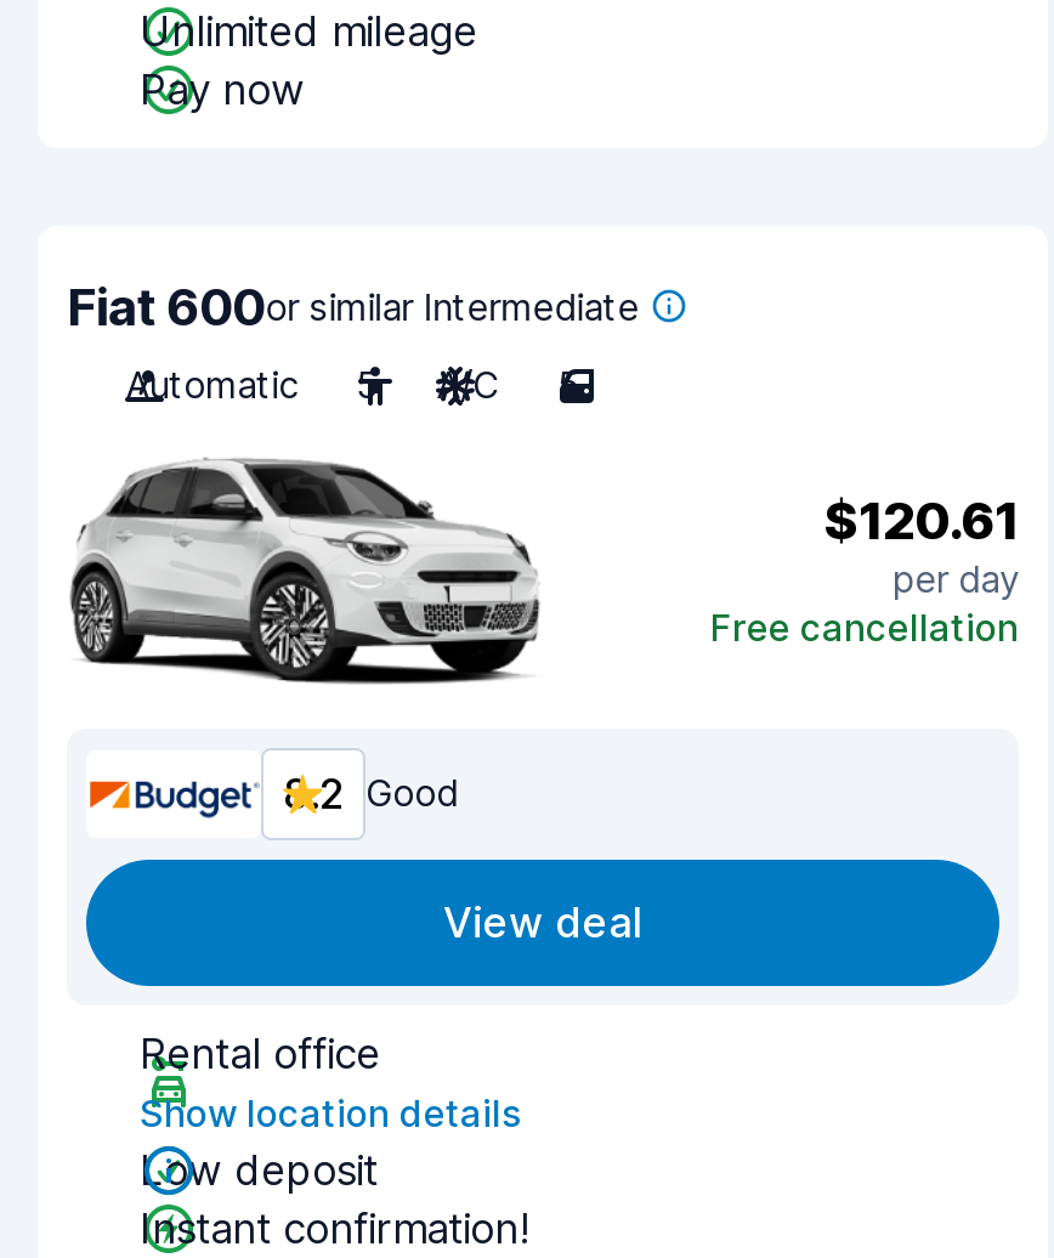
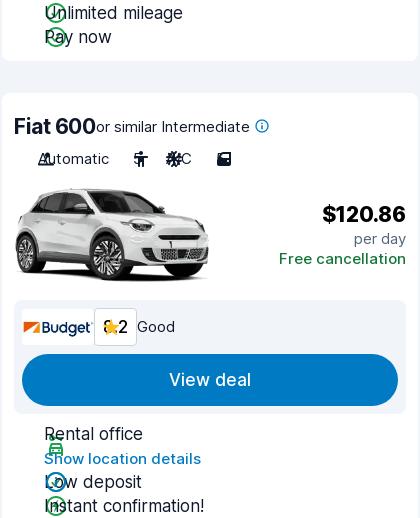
[824,489,1019,550] $120.61 -> [322,201,406,226] $120.86

